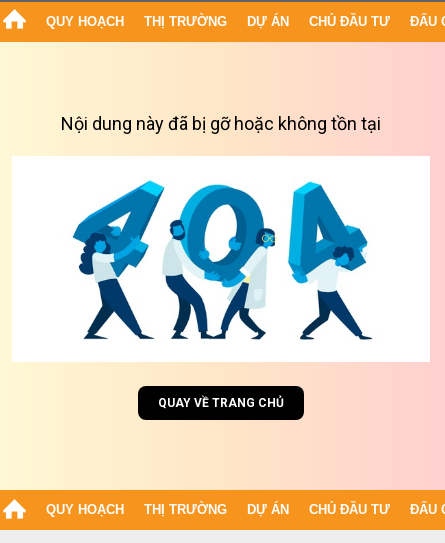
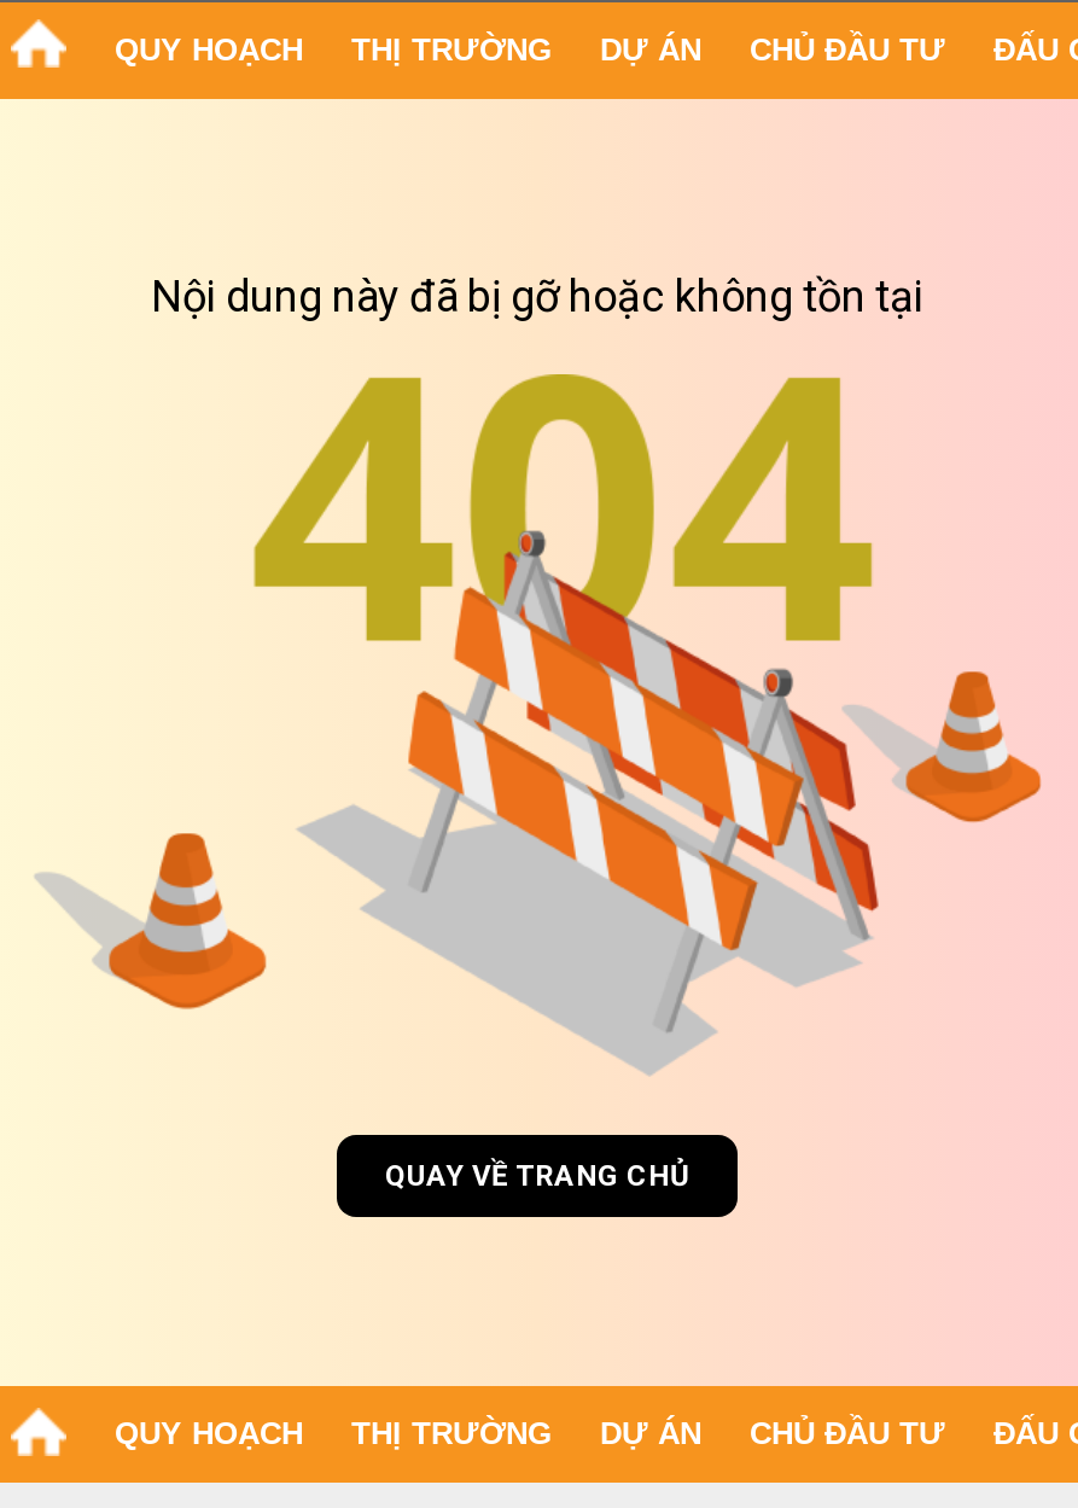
[13,156,430,362] [image] -> [37,372,1042,1075] [image]

